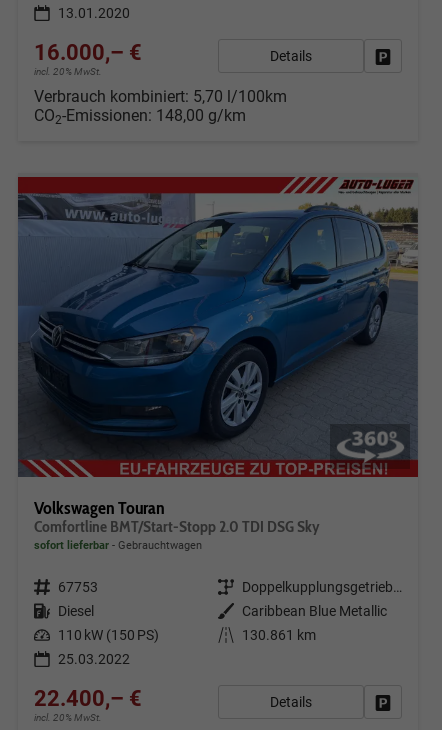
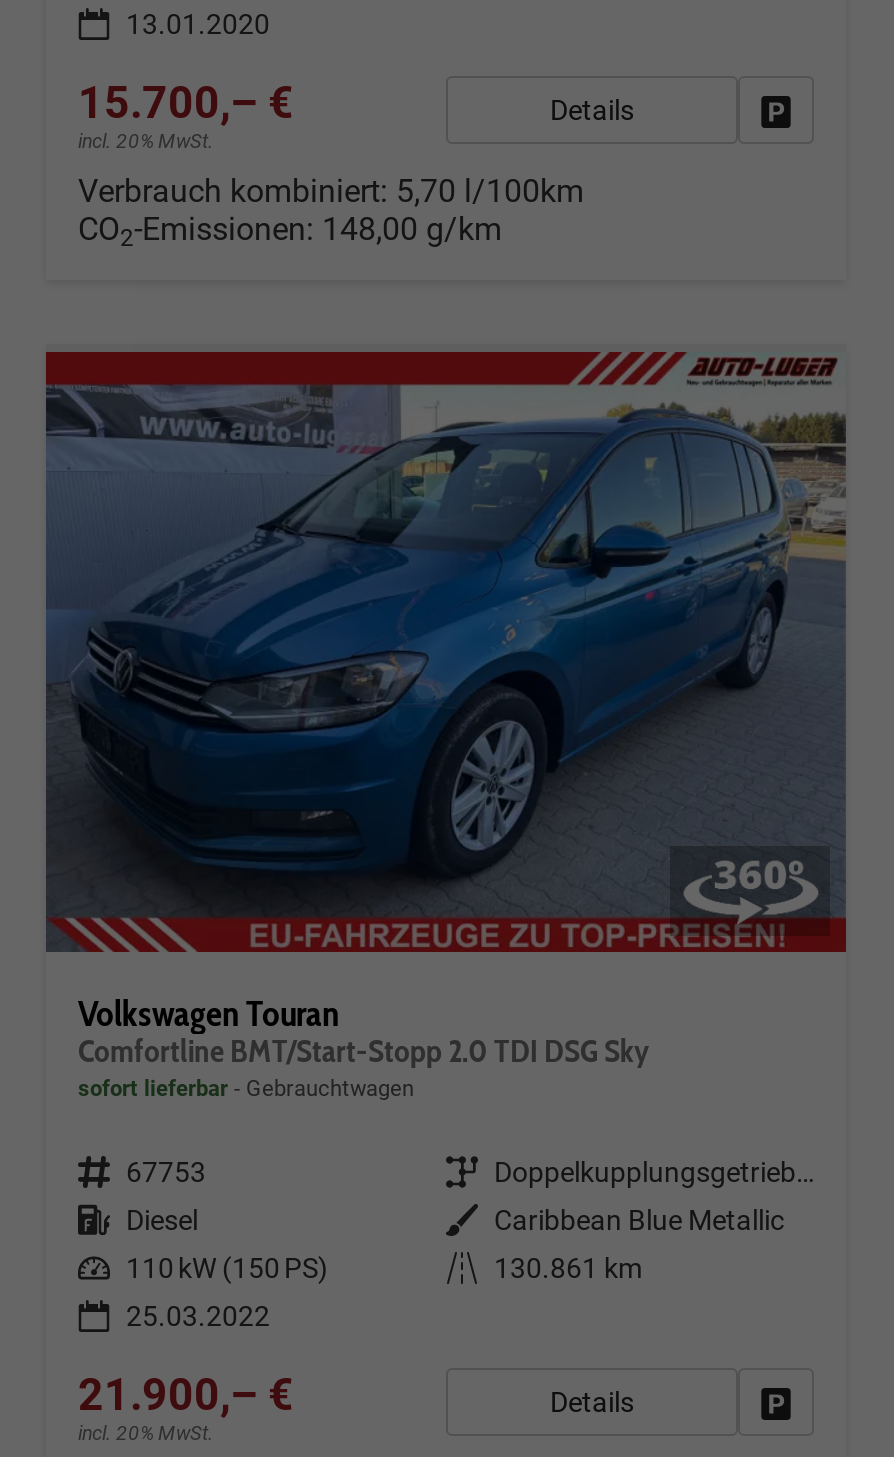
[34,40,142,65] 16.000,– € -> [78,79,294,129] 15.700,– €
[34,686,142,711] 22.400,– € -> [78,1371,294,1421] 21.900,– €

